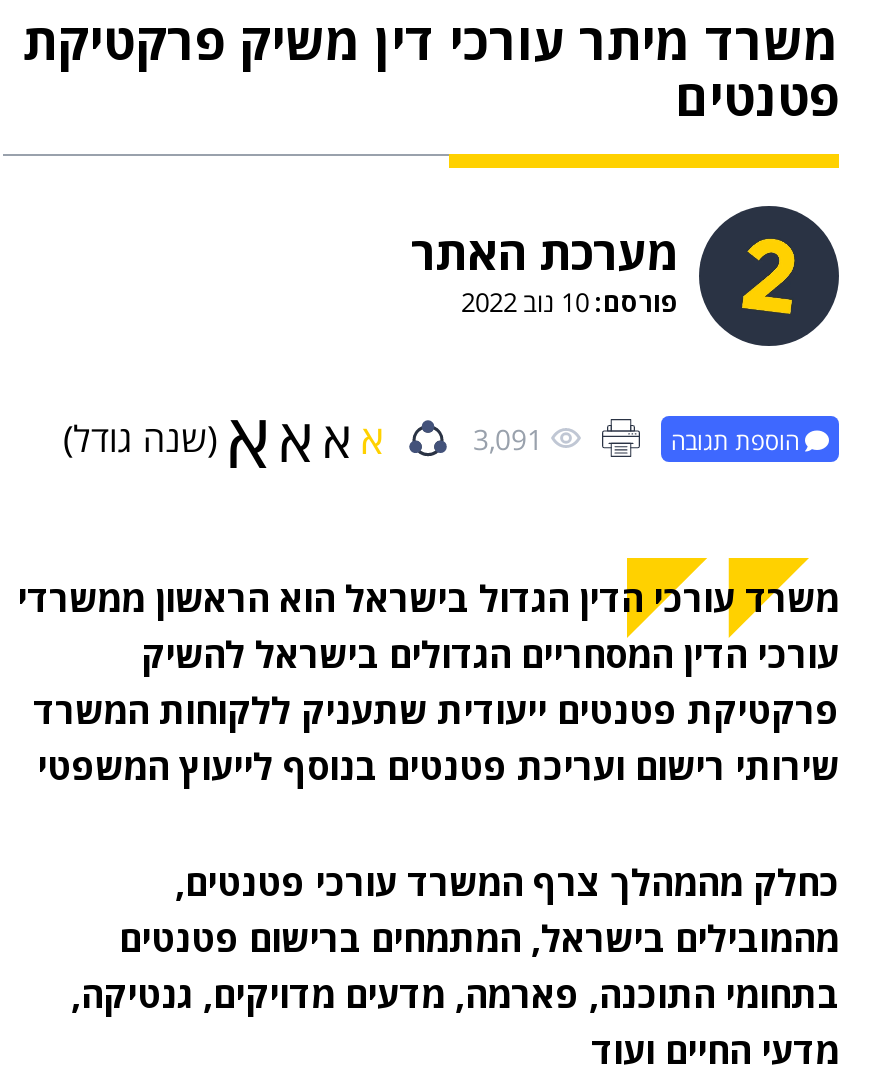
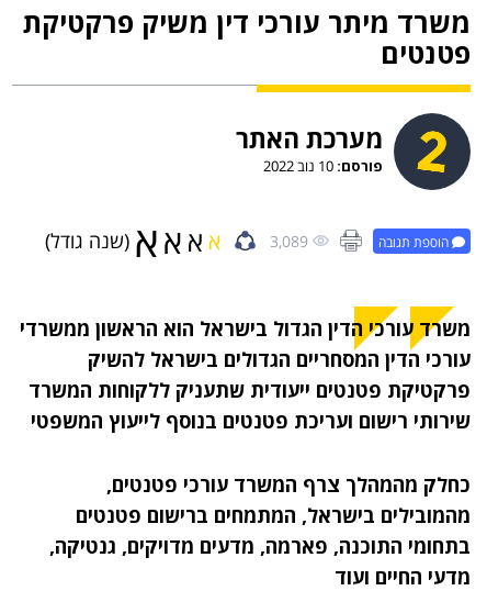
[473,419,543,457] 3,091 -> [270,230,308,251] 3,089

